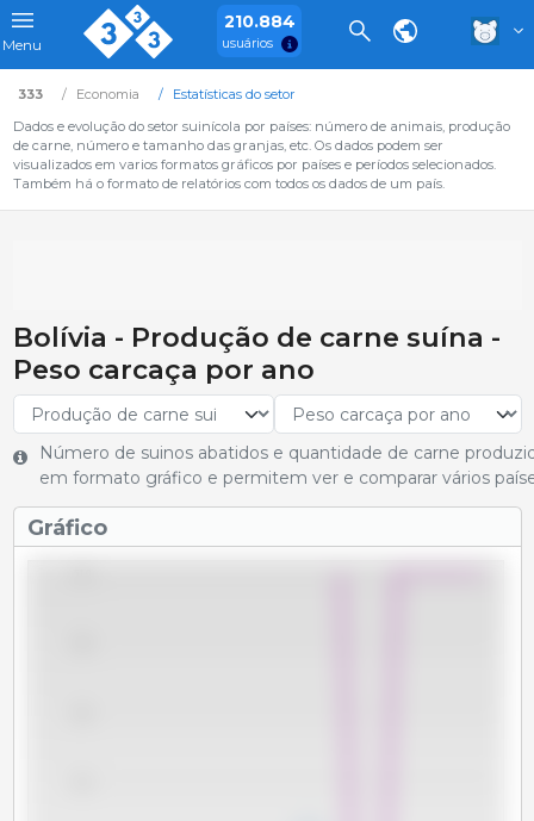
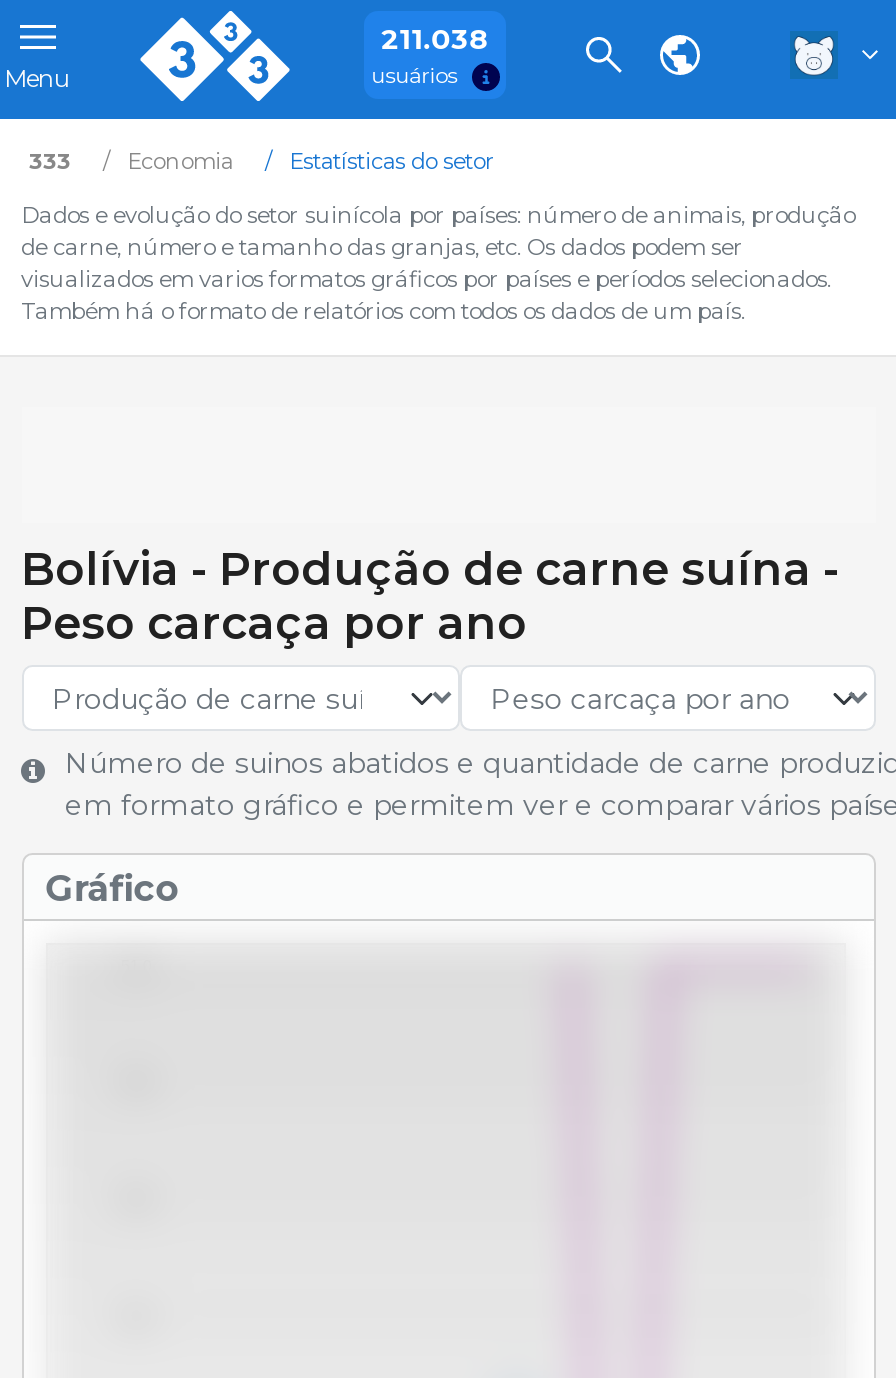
[224,10,295,32] 210.884 -> [381,20,489,56] 211.038

